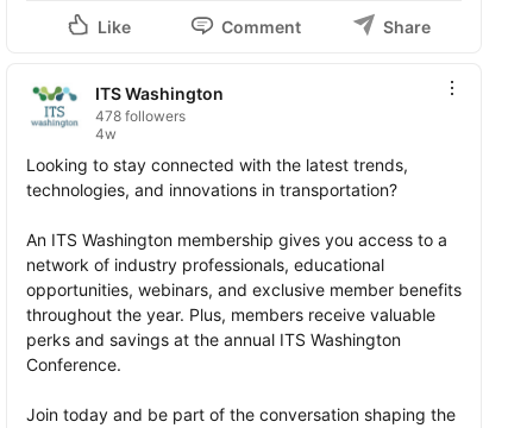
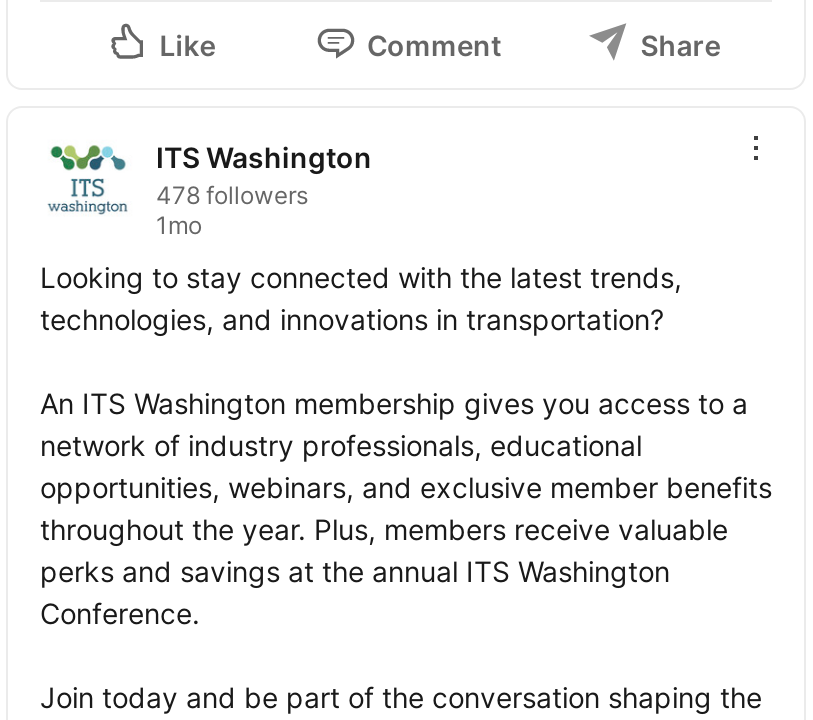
[95,125,117,143] 4w -> [156,210,202,240] 1mo

